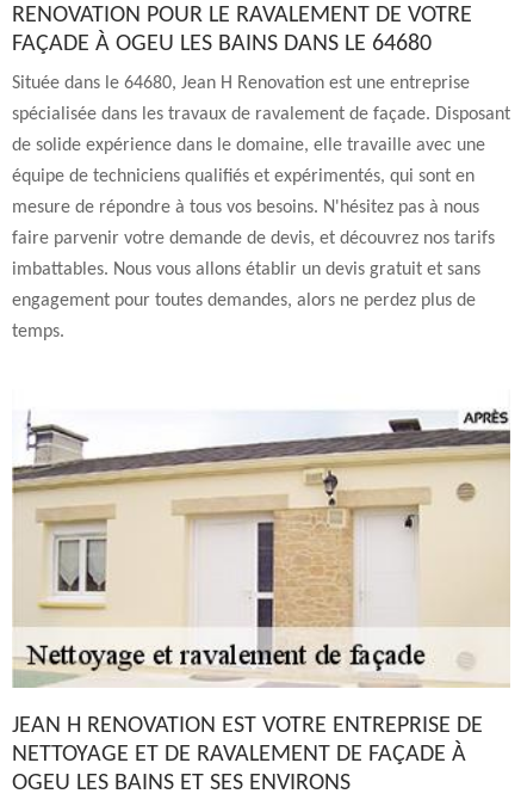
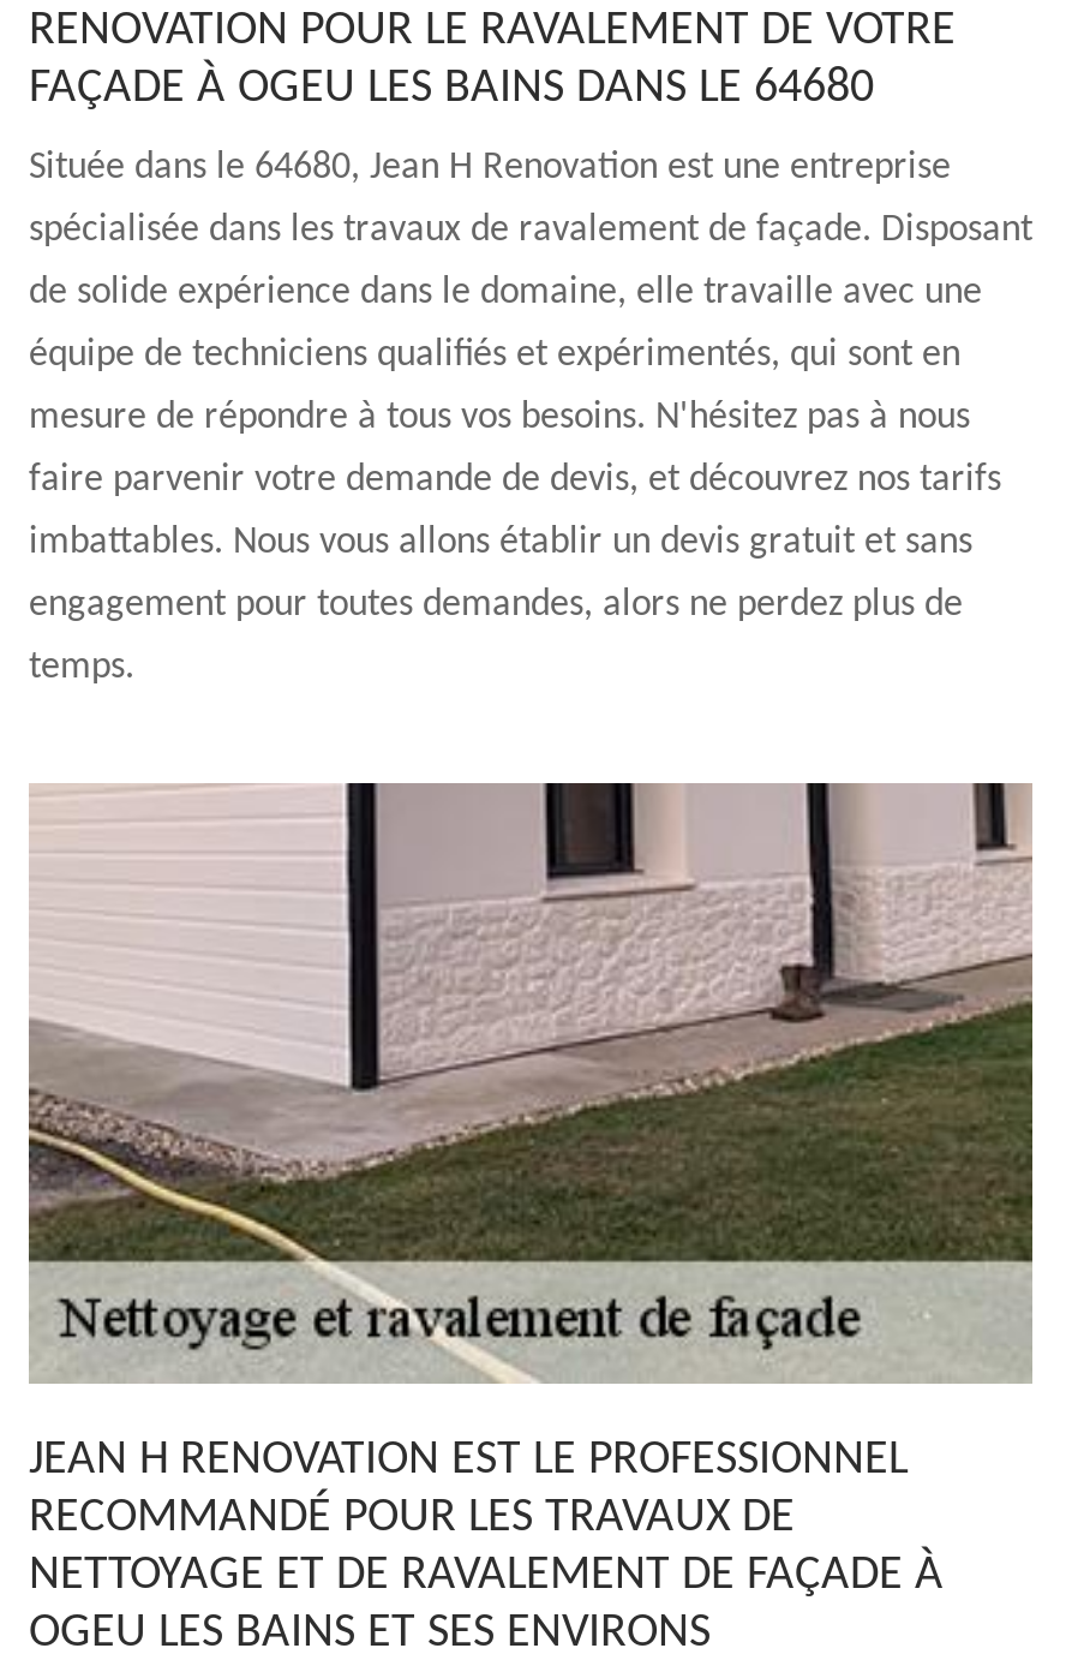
[12,389,510,738] [image] | JEAN H RENOVATION EST VOTRE ENTREPRISE DE -> [26,781,1035,1542] [image] | JEAN H RENOVATION EST LE PROFESSIONNEL | RECOMMANDÉ POUR LES TRAVAUX DE

